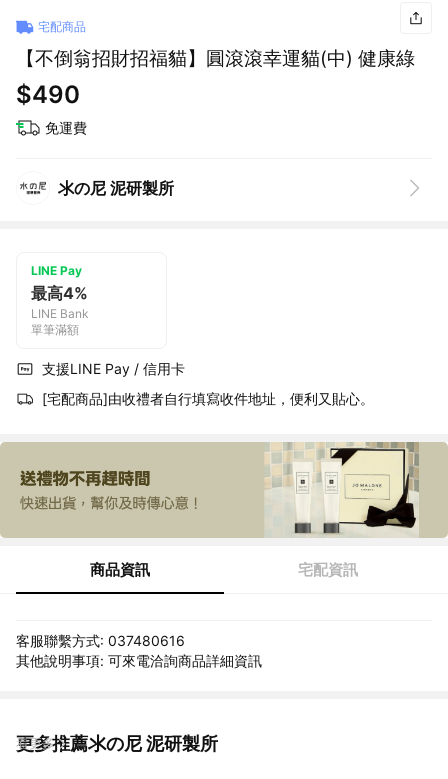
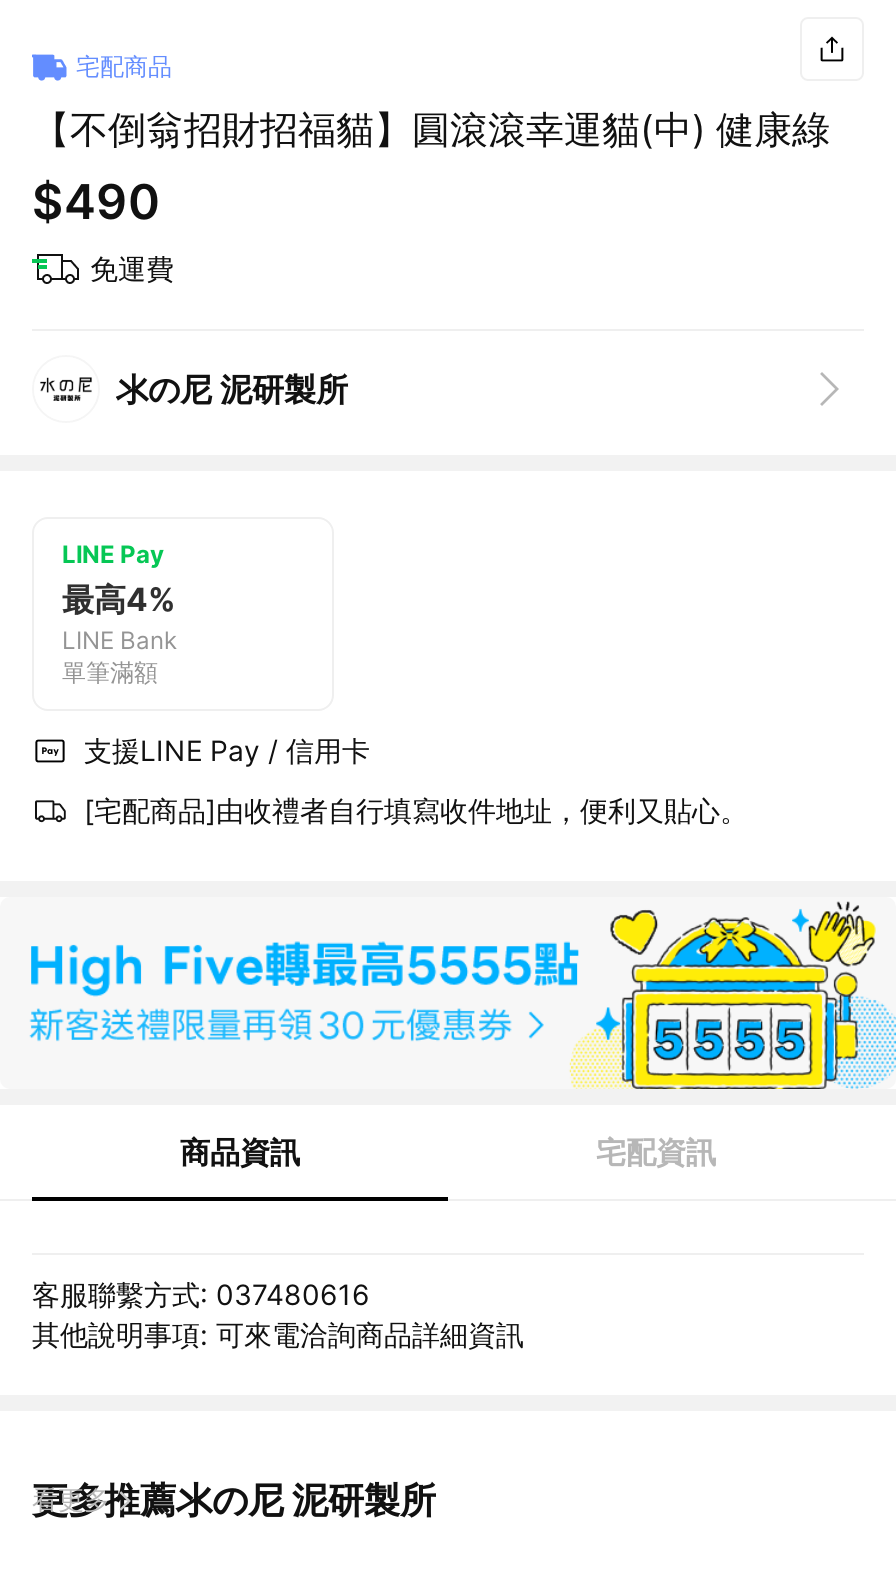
[3,441,445,538] [image] -> [6,897,890,1091] [image]

